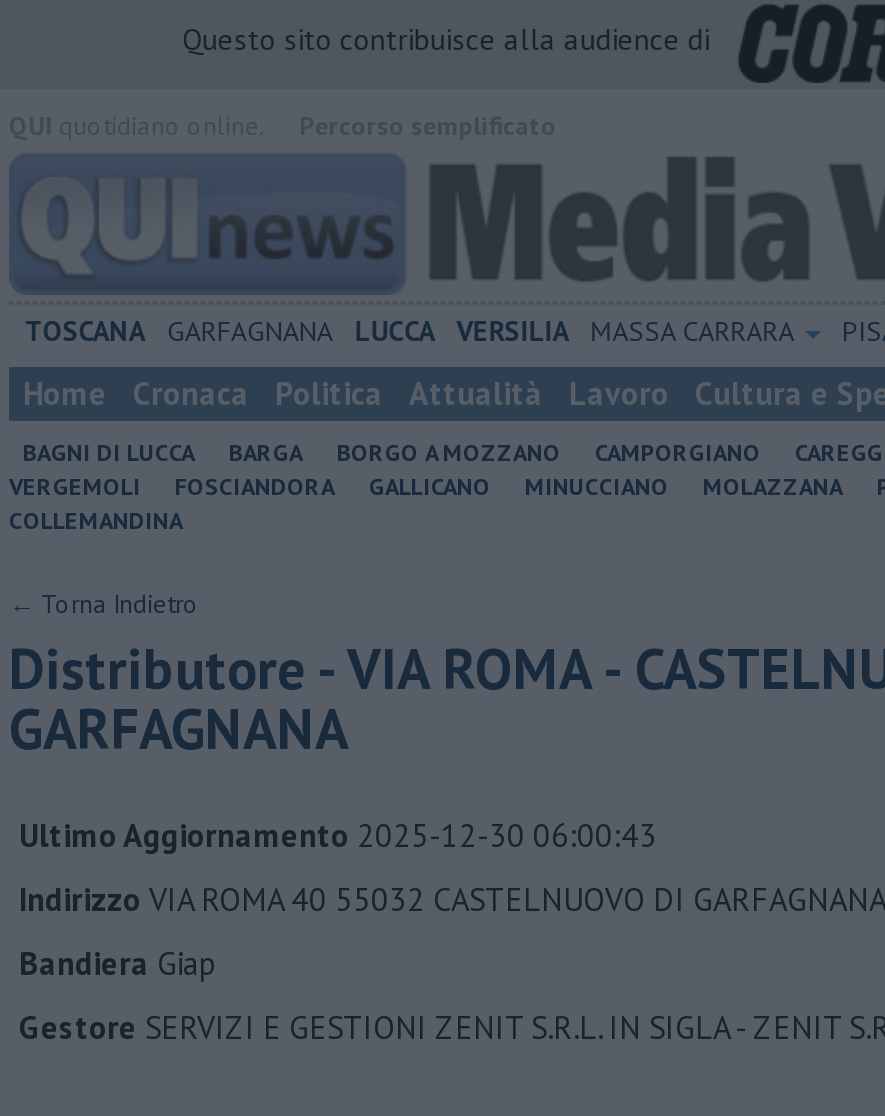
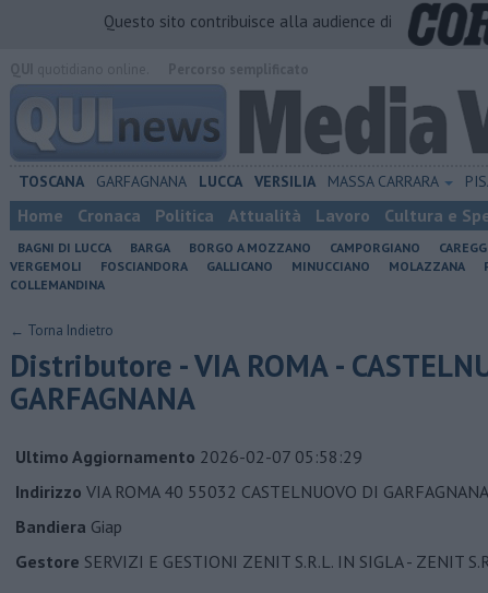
[19,815,657,855] Ultimo Aggiornamento 2025-12-30 06:00:43 -> [15,446,362,467] Ultimo Aggiornamento 2026-02-07 05:58:29

